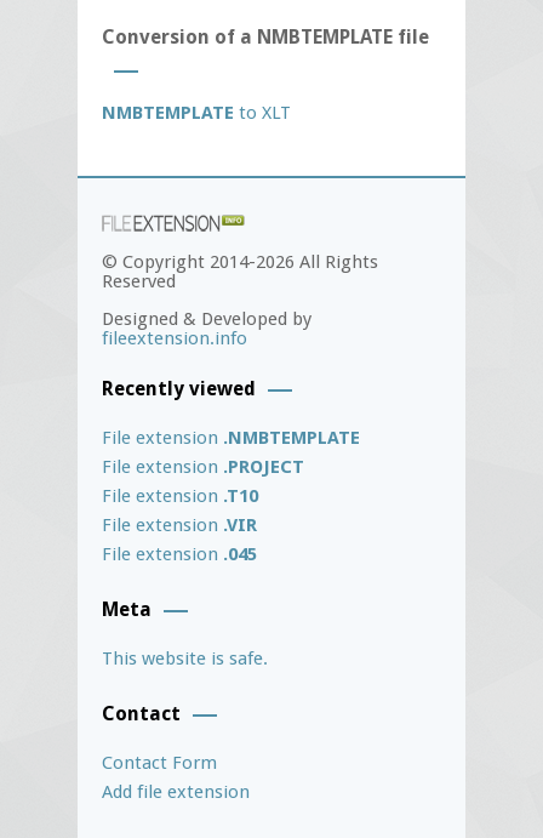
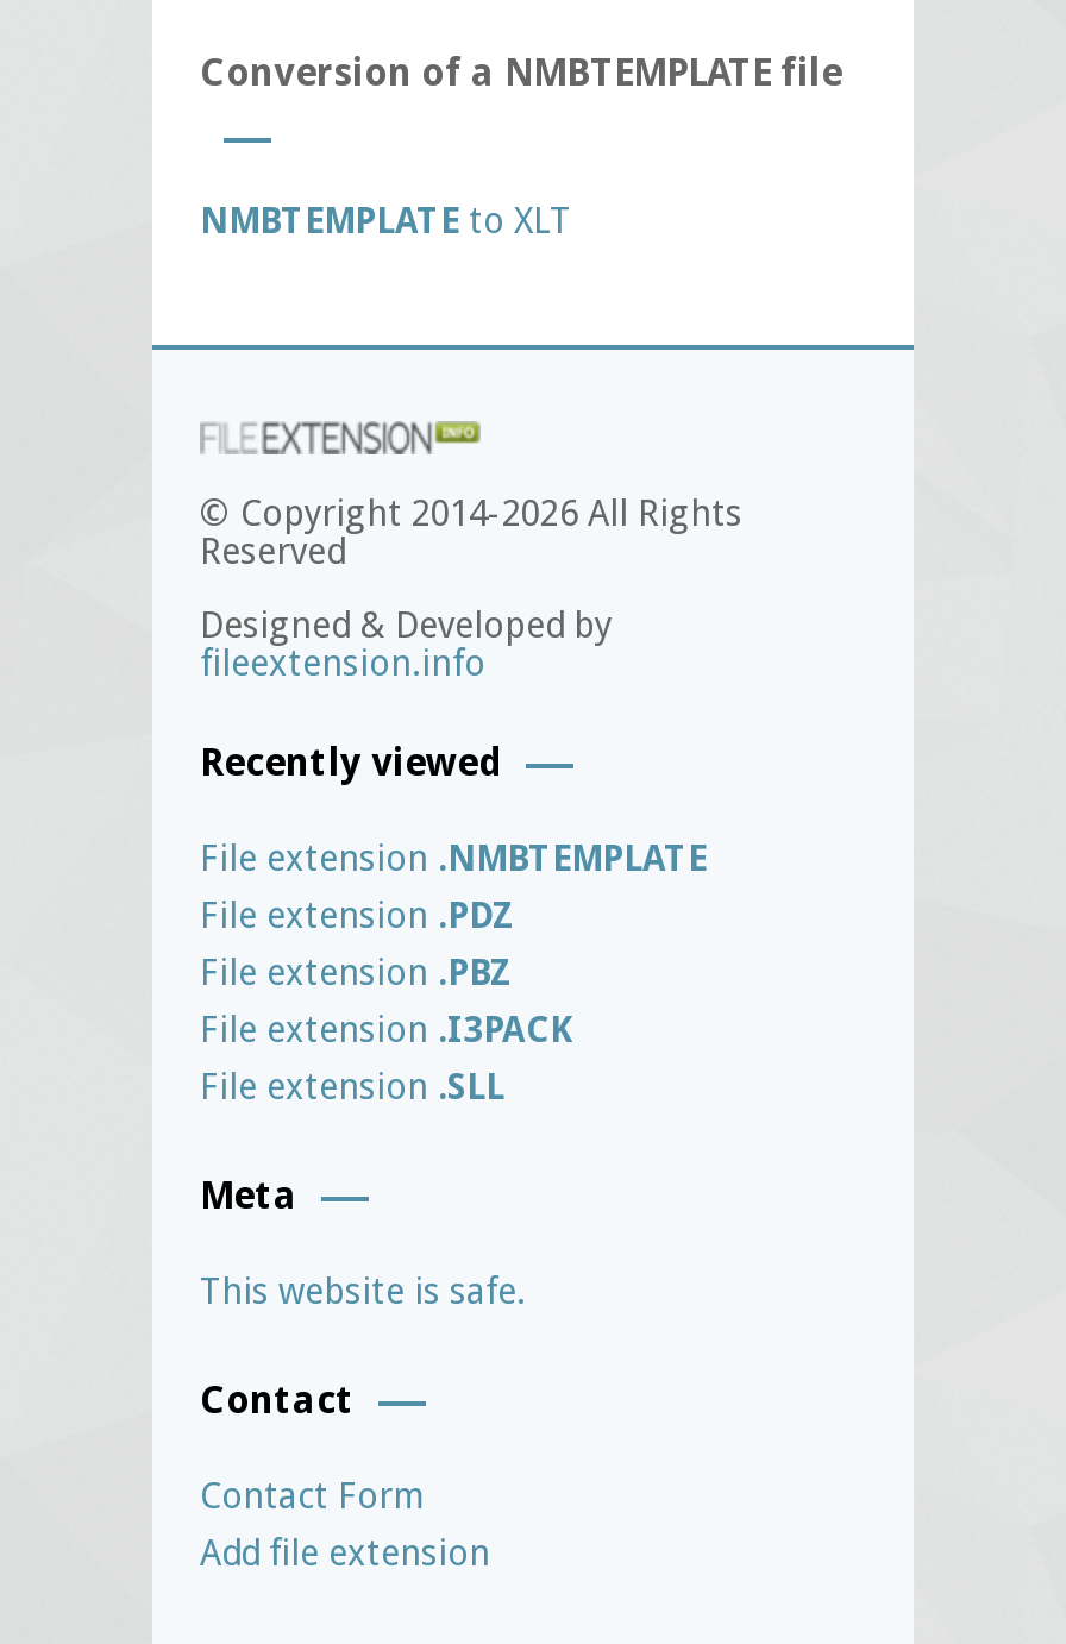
[102,456,304,478] File extension.PROJECT -> [200,895,514,937] File extension.PDZ
[102,485,258,507] File extension.T10 -> [200,952,512,994] File extension.PBZ
[102,514,257,536] File extension.VIR -> [200,1009,571,1052] File extension.I3PACK
[102,543,257,565] File extension.045 -> [200,1066,504,1109] File extension.SLL

